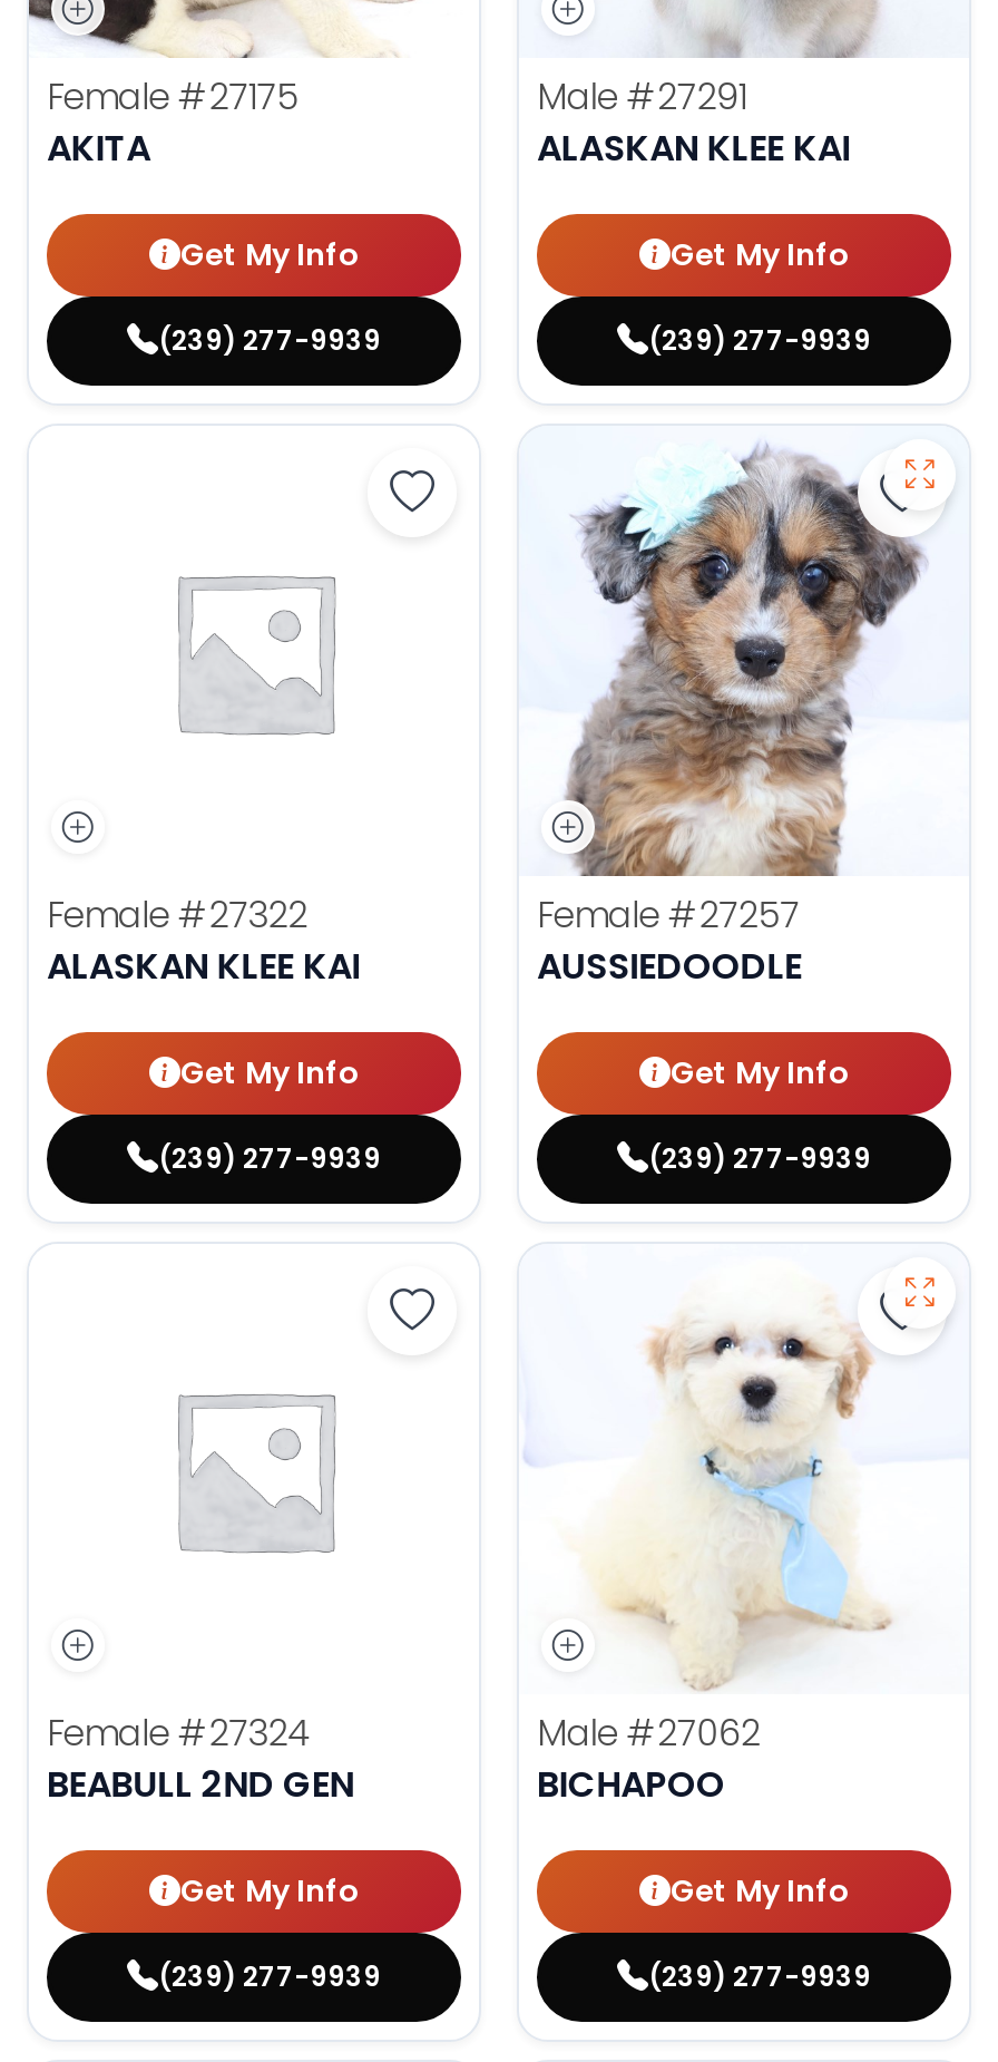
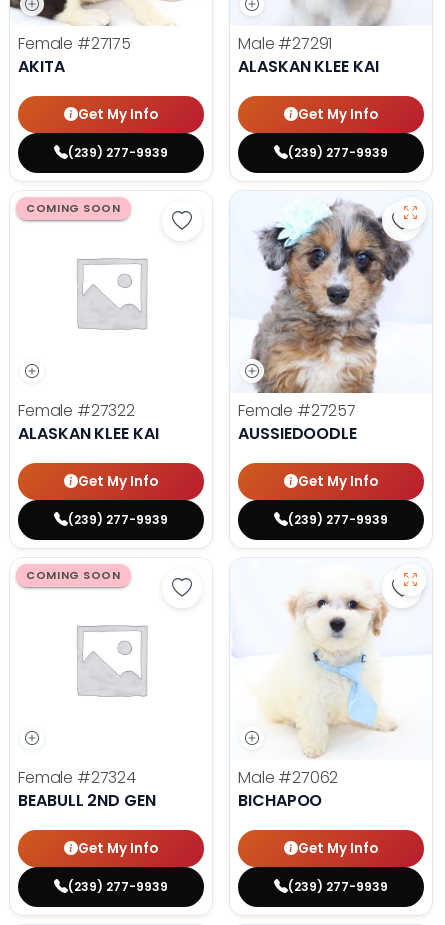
none -> [26,201,120,216] COMING SOON
none -> [26,568,120,583] COMING SOON

